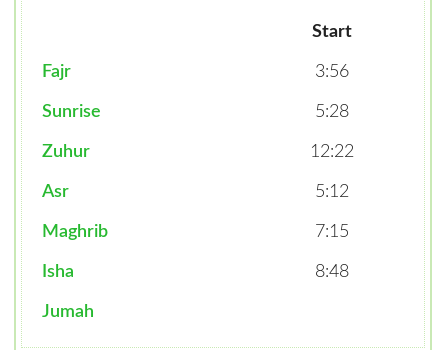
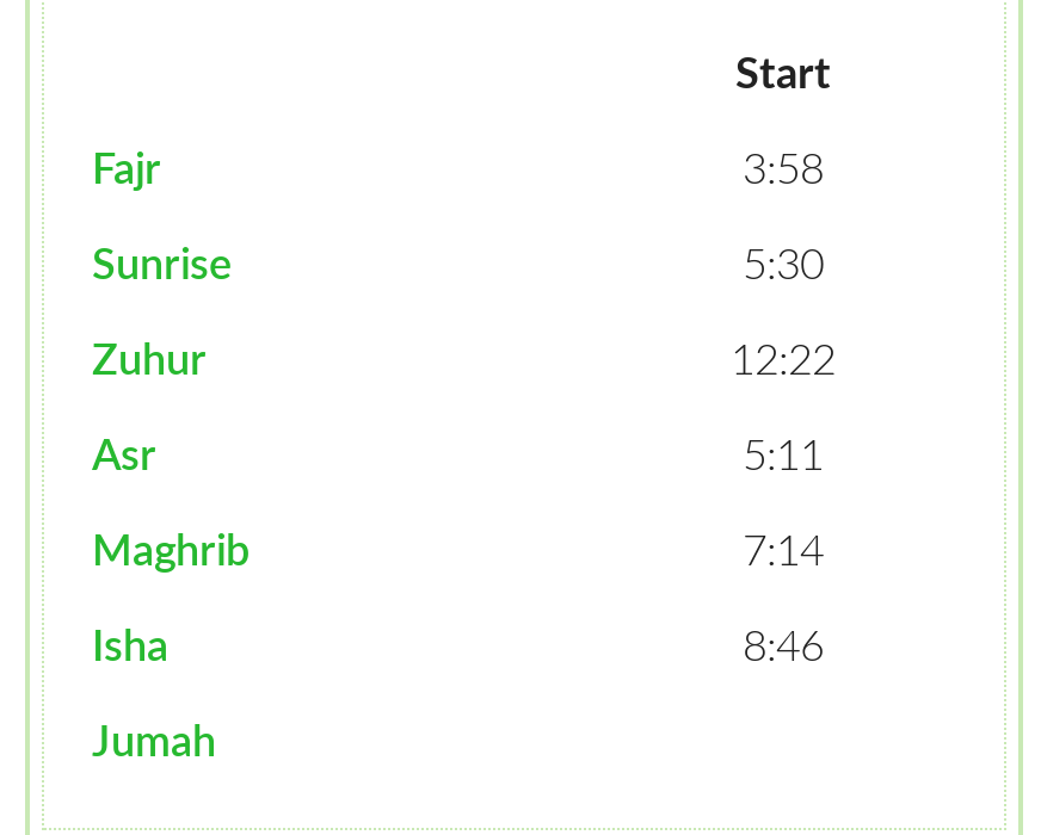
[314,63,348,81] 3:56 -> [743,150,824,193] 3:58
[314,103,348,121] 5:28 -> [743,246,824,289] 5:30
[314,183,348,201] 5:12 -> [743,437,824,480] 5:11
[314,223,348,241] 7:15 -> [743,532,824,575] 7:14
[314,263,348,281] 8:48 -> [743,627,824,670] 8:46

